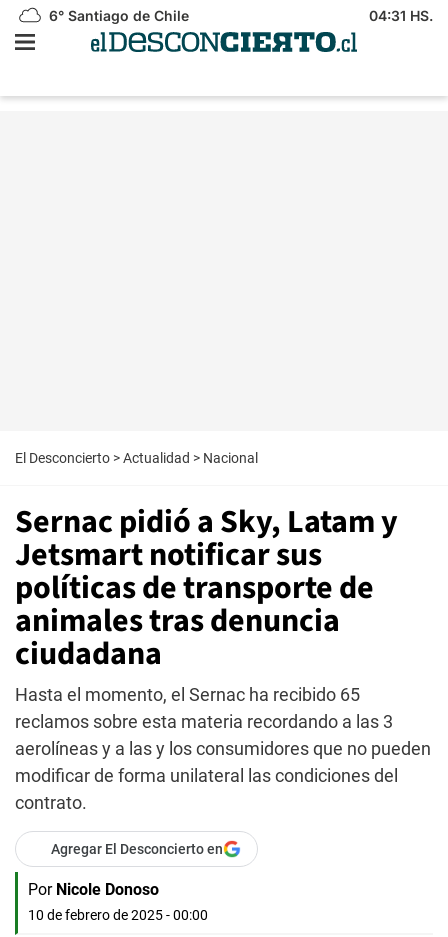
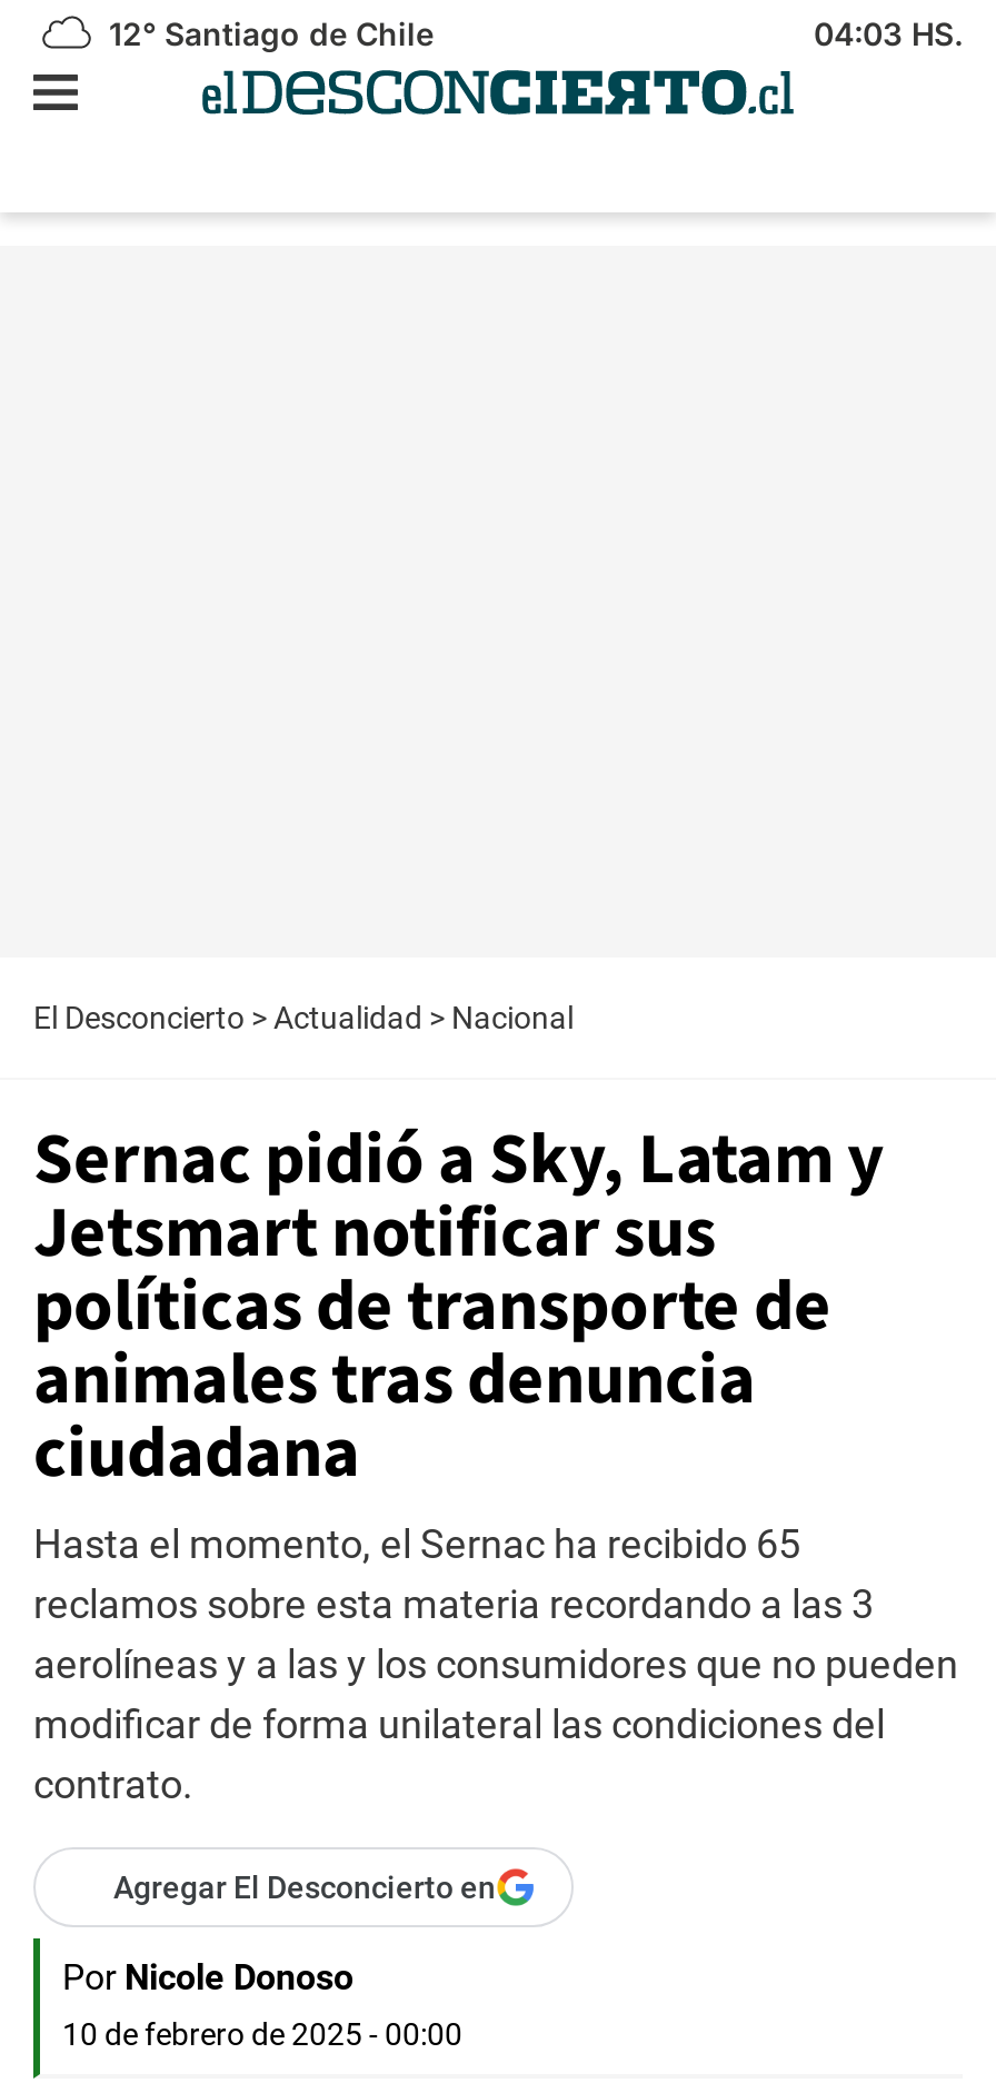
[45,7,189,24] 6° Santiago de Chile -> [100,14,434,52] 12° Santiago de Chile
[369,7,433,24] 04:31 HS. -> [814,14,963,52] 04:03 HS.

